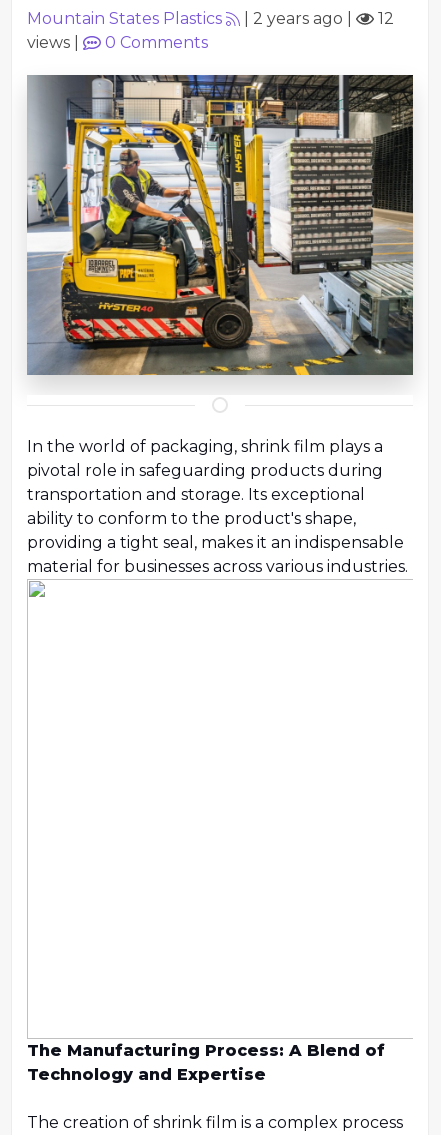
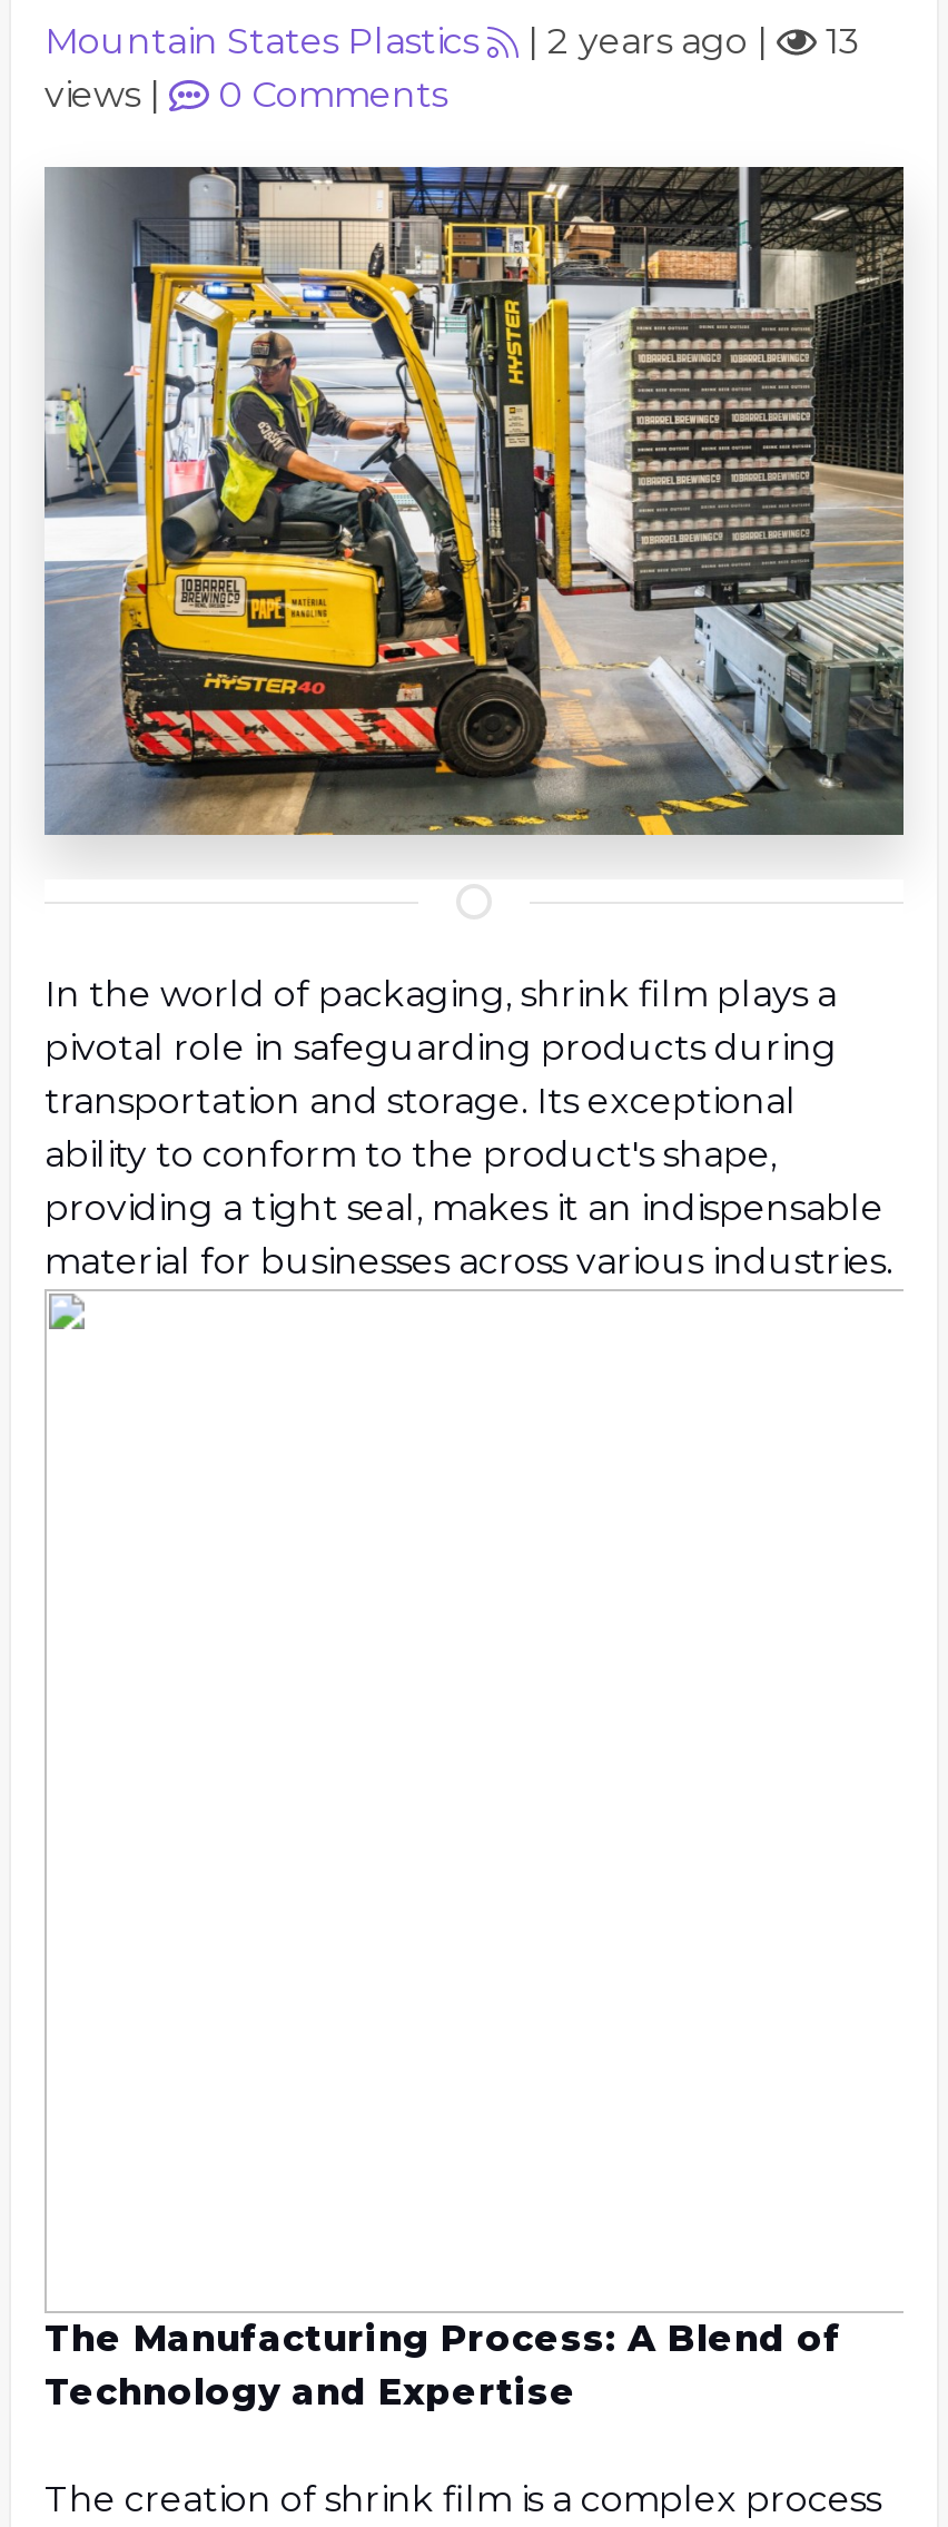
[374,9,394,28] 12 -> [817,20,861,62] 13

